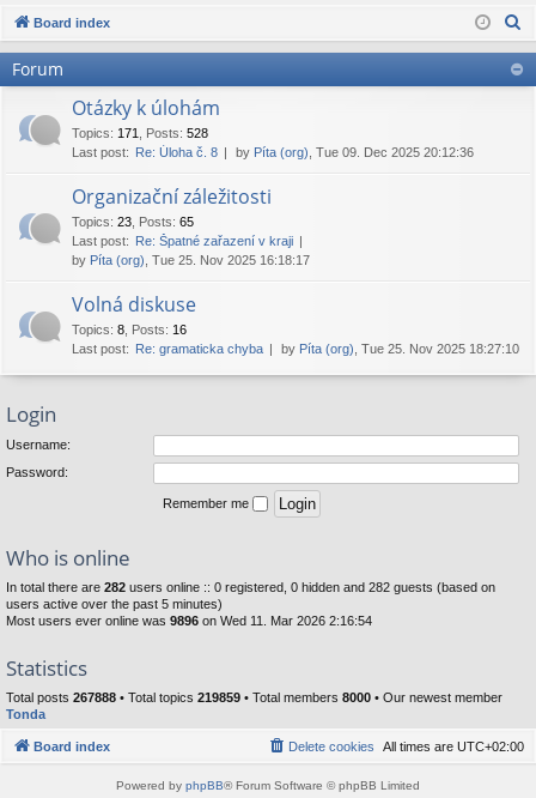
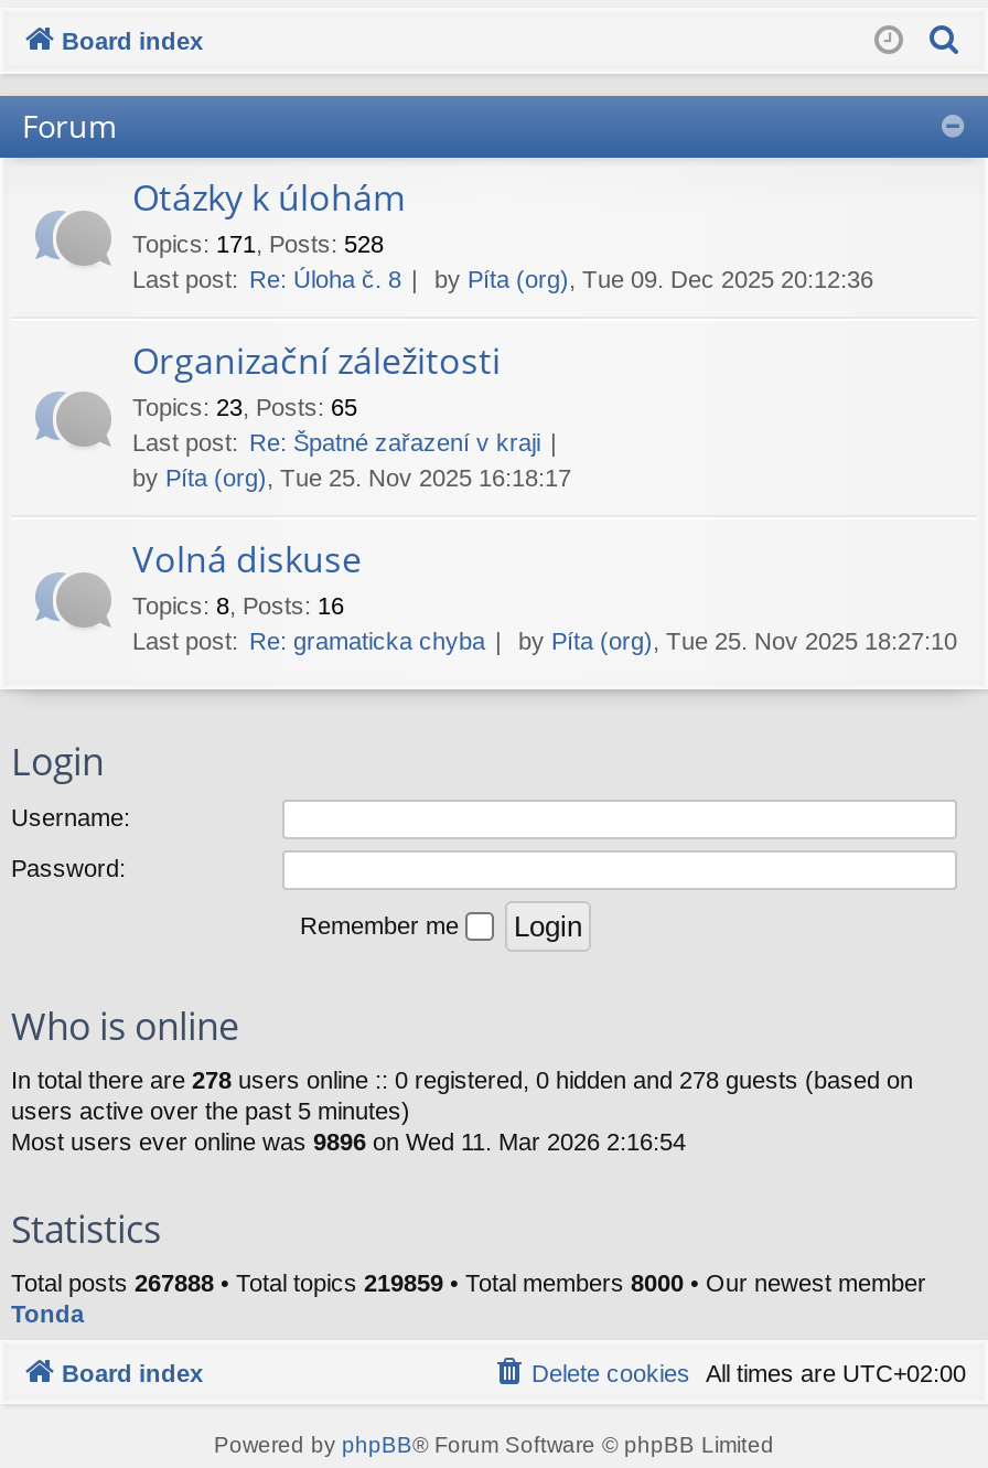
[6,579,495,594] In total there are 282 users online :: 0 registered, 0 hidden and 282 guests (based on -> [11,1066,913,1092] In total there are 278 users online :: 0 registered, 0 hidden and 278 guests (based on

